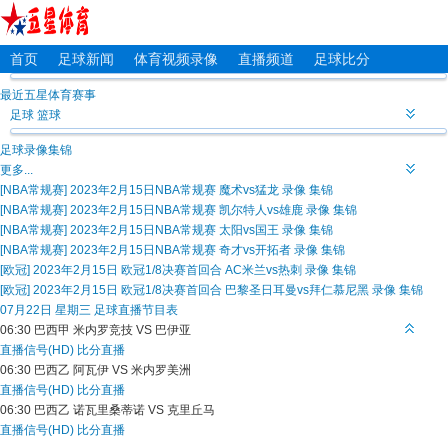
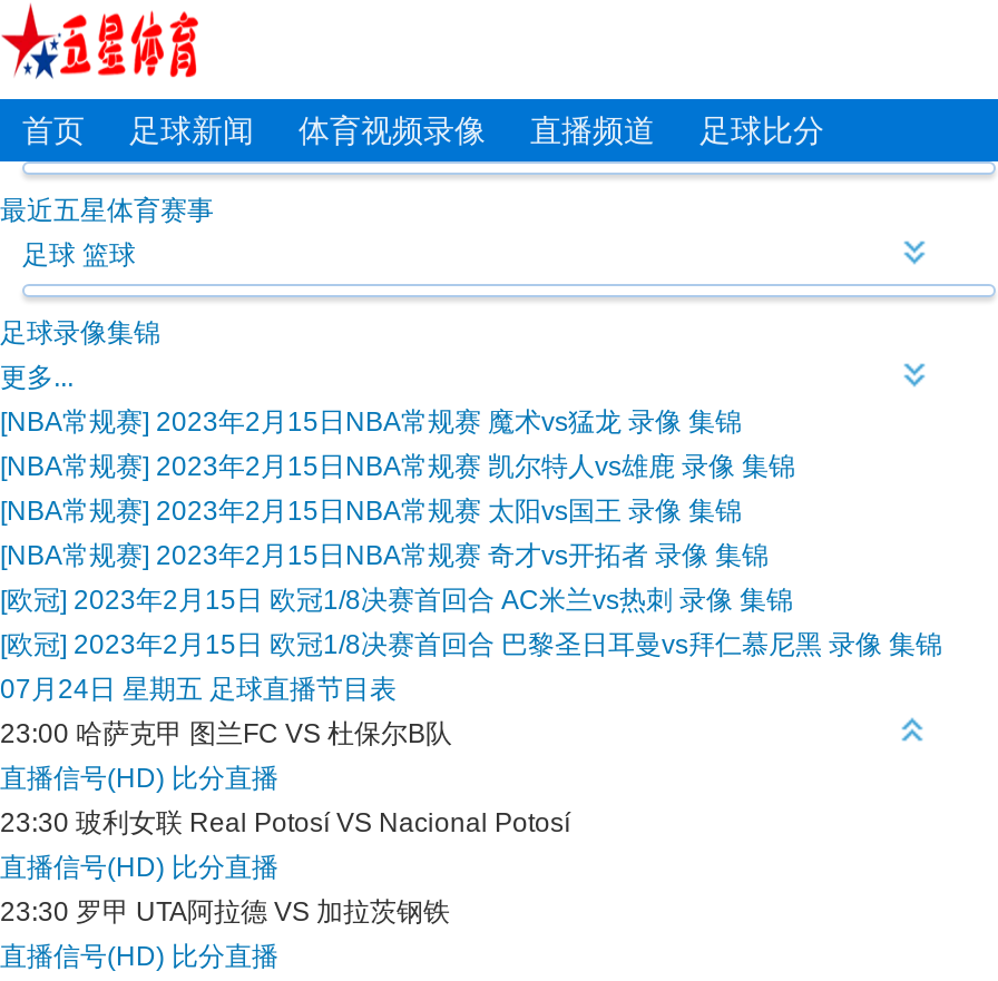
[0,303,191,337] 07月22日 星期三 足球直播节目表 | 06:30 巴西甲米内罗竞技 VS 巴伊亚 -> [0,674,452,749] 07月24日 星期五 足球直播节目表 | 23:00 哈萨克甲图兰FC VS 杜保尔B队
[0,363,191,377] 06:30 巴西乙阿瓦伊 VS 米内罗美洲 -> [0,807,570,838] 23:30 玻利女联Real Potosí VS Nacional Potosí
[0,403,215,417] 06:30 巴西乙诺瓦里桑蒂诺 VS 克里丘马 -> [0,896,450,928] 23:30 罗甲UTA阿拉德 VS 加拉茨钢铁

